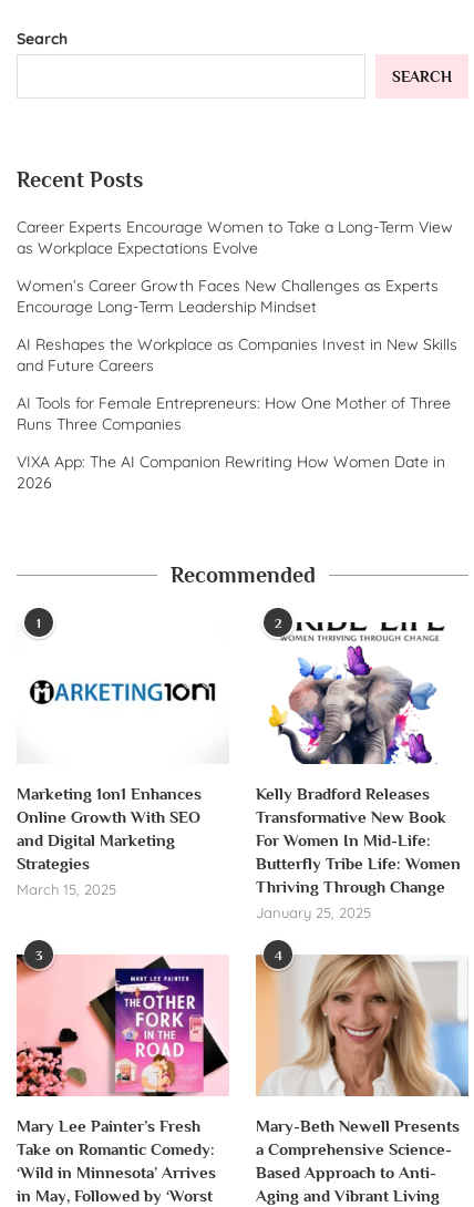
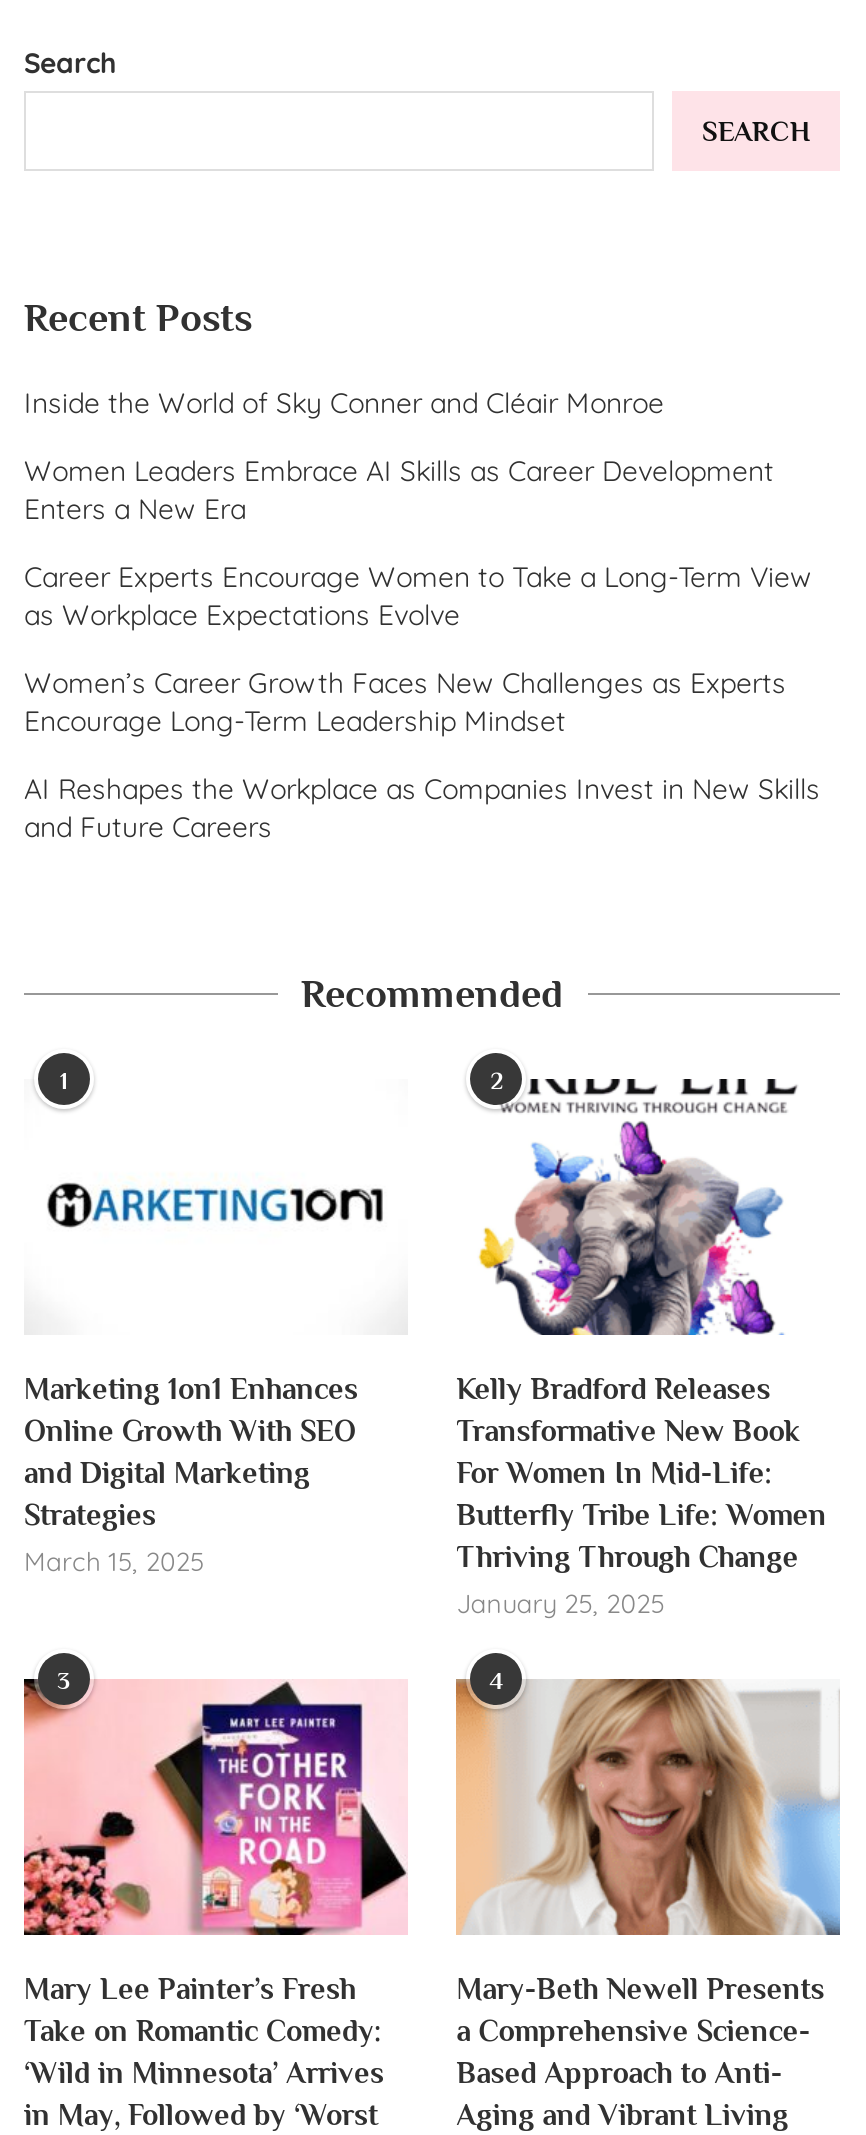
none -> [24,385,774,527] Inside the World of Sky Conner and Cléair Monroe | Women Leaders Embrace AI Skills as Career Development | Enters a New Era
moved [17,217,457,375] -> [24,559,820,845]: Career Experts Encourage Women to Take a Long-Term View | as Workplace Expectations Evolve | Women’s Career Growth Faces New Challenges as Experts | Encourage Long-Term Leadership Mindset | AI Reshapes the Workplace as Companies Invest in New Skills | and Future Careers
[17,393,451,493] AI Tools for Female Entrepreneurs: How One Mother of Three | Runs Three Companies | VIXA App: The AI Companion Rewriting How Women Date in | 2026 -> none

